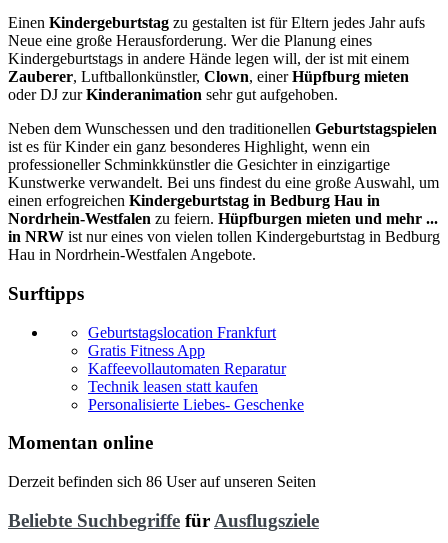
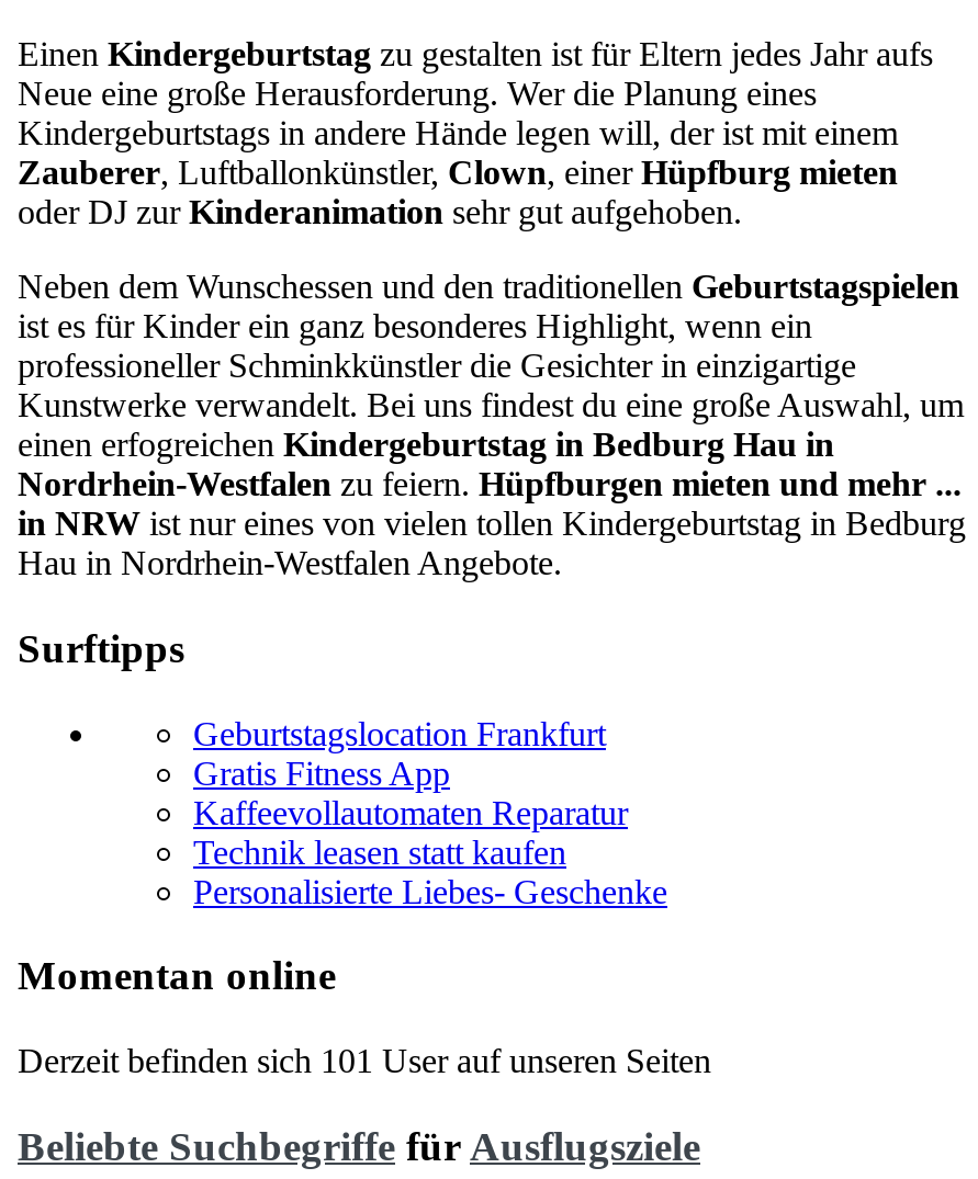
[8,473,316,490] Derzeit befinden sich 86 User auf unseren Seiten -> [18,1042,711,1080] Derzeit befinden sich 101 User auf unseren Seiten

